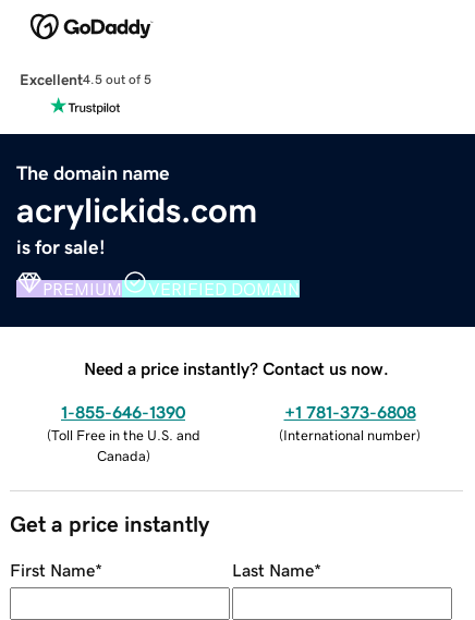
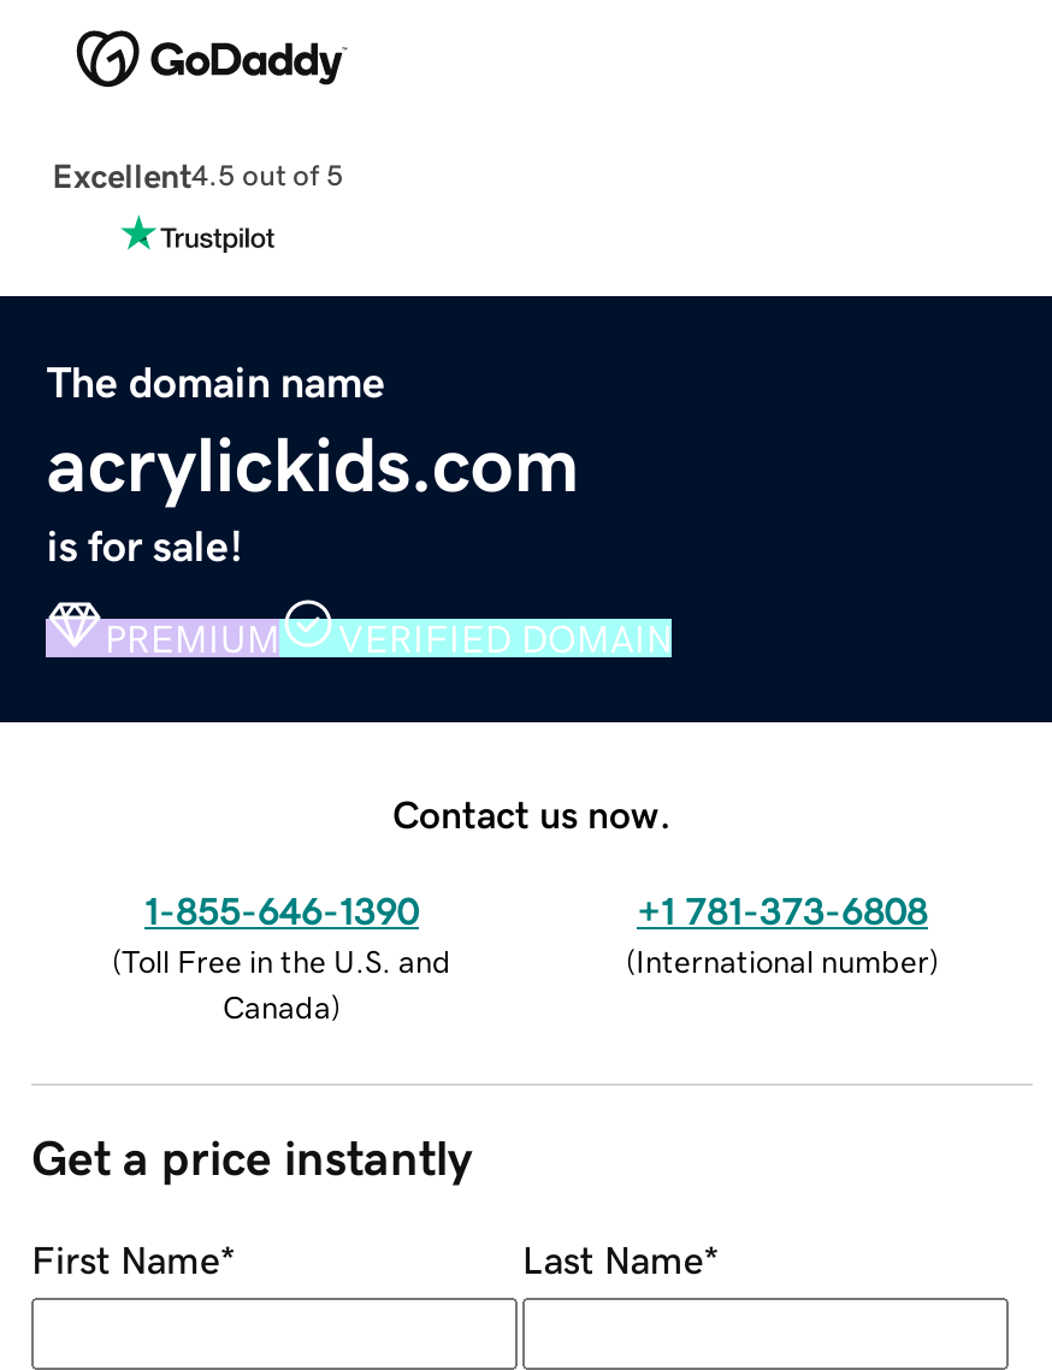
[84,359,389,377] Need a price instantly? Contact us now. -> [392,794,672,832] Contact us now.

